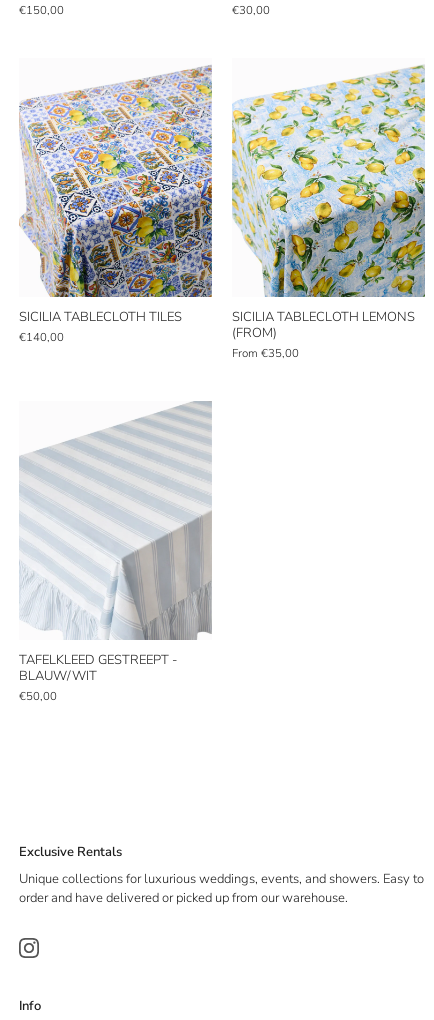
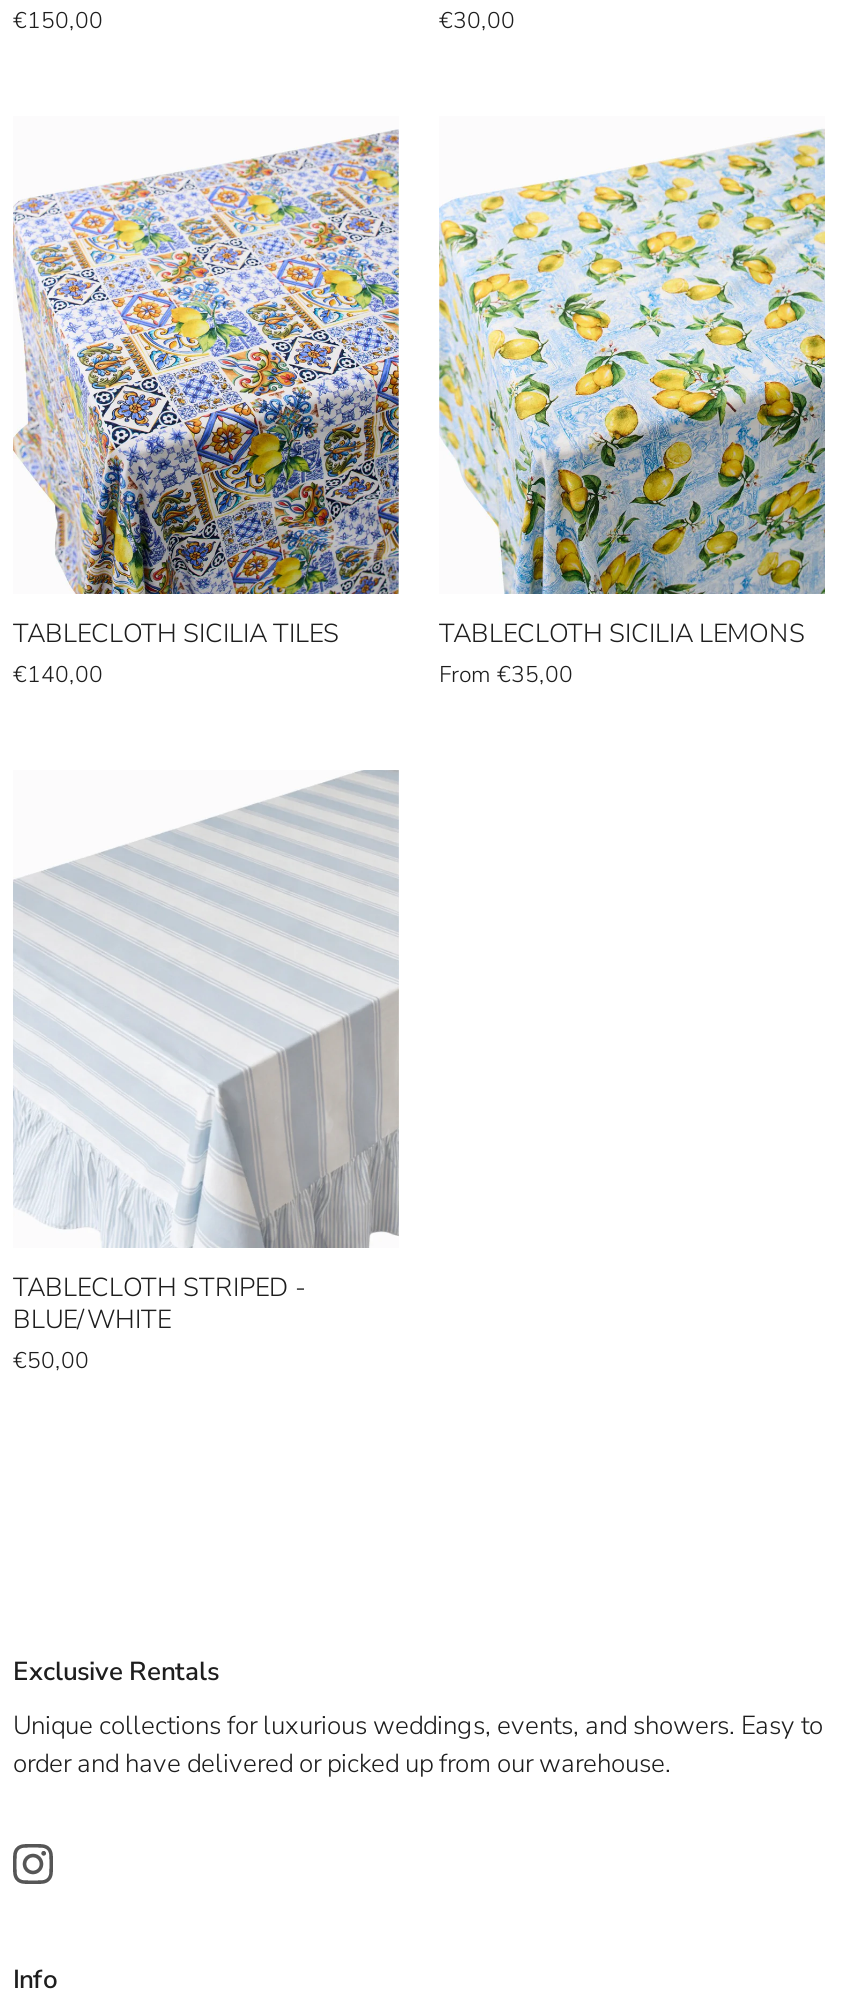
[19,308,182,326] SICILIA TABLECLOTH TILES -> [13,616,339,652] TABLECLOTH SICILIA TILES
[232,308,415,342] SICILIA TABLECLOTH LEMONS | (FROM) -> [439,616,805,652] TABLECLOTH SICILIA LEMONS
[19,651,177,685] TAFELKLEED GESTREEPT - | BLAUW/WIT -> [13,1270,305,1338] TABLECLOTH STRIPED - | BLUE/WHITE

